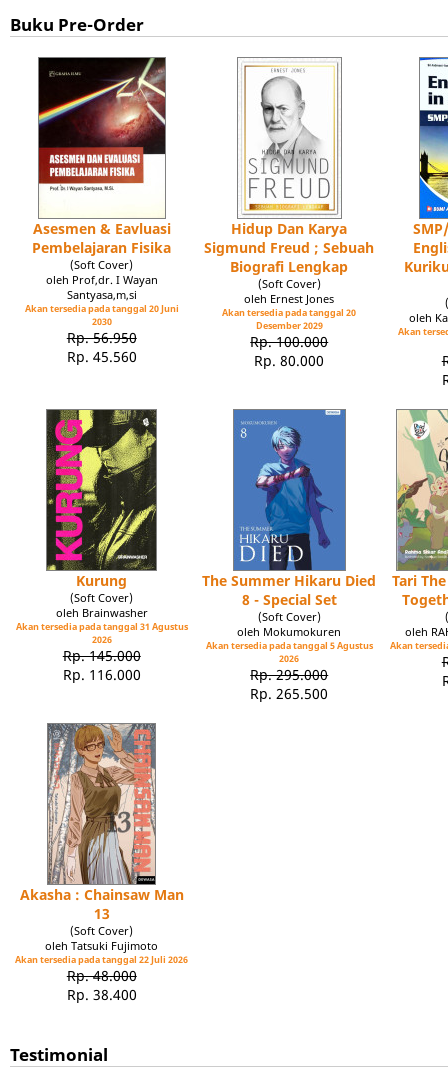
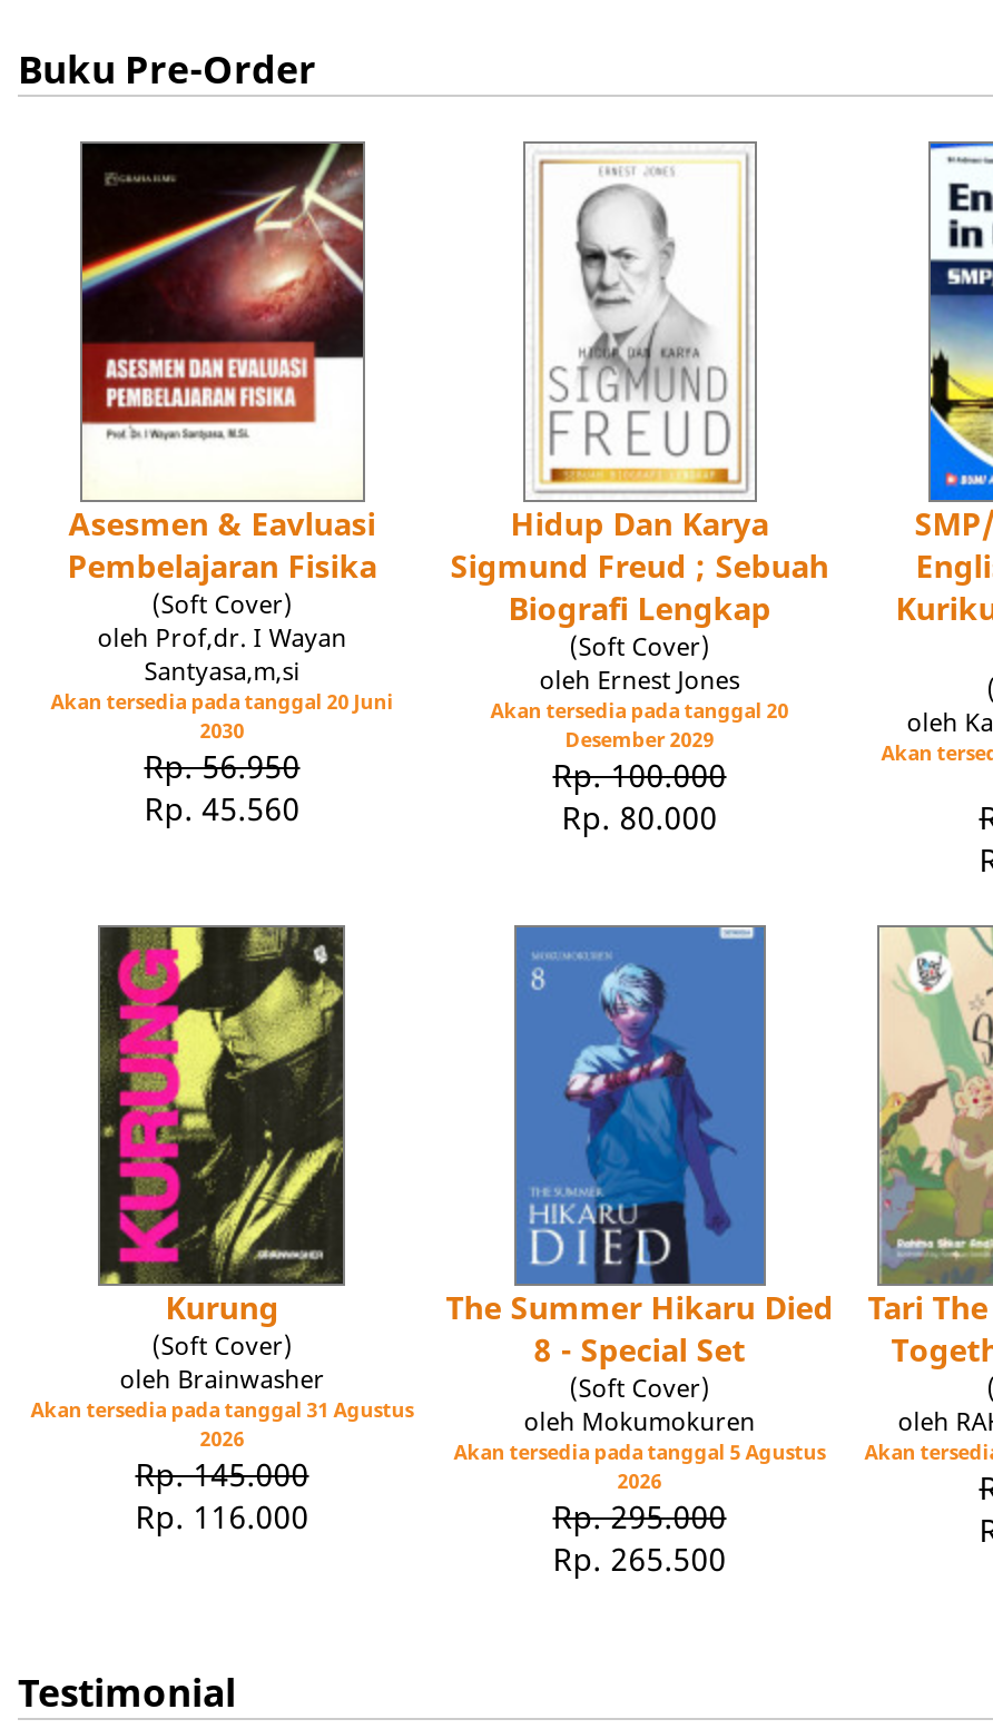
[15,722,188,1004] [image] | Akasha : Chainsaw Man | 13 | (Soft Cover) | oleh Tatsuki Fujimoto | Akan tersedia pada tanggal 22 Juli 2026 | Rp. 48.000 | Rp. 38.400 -> none

